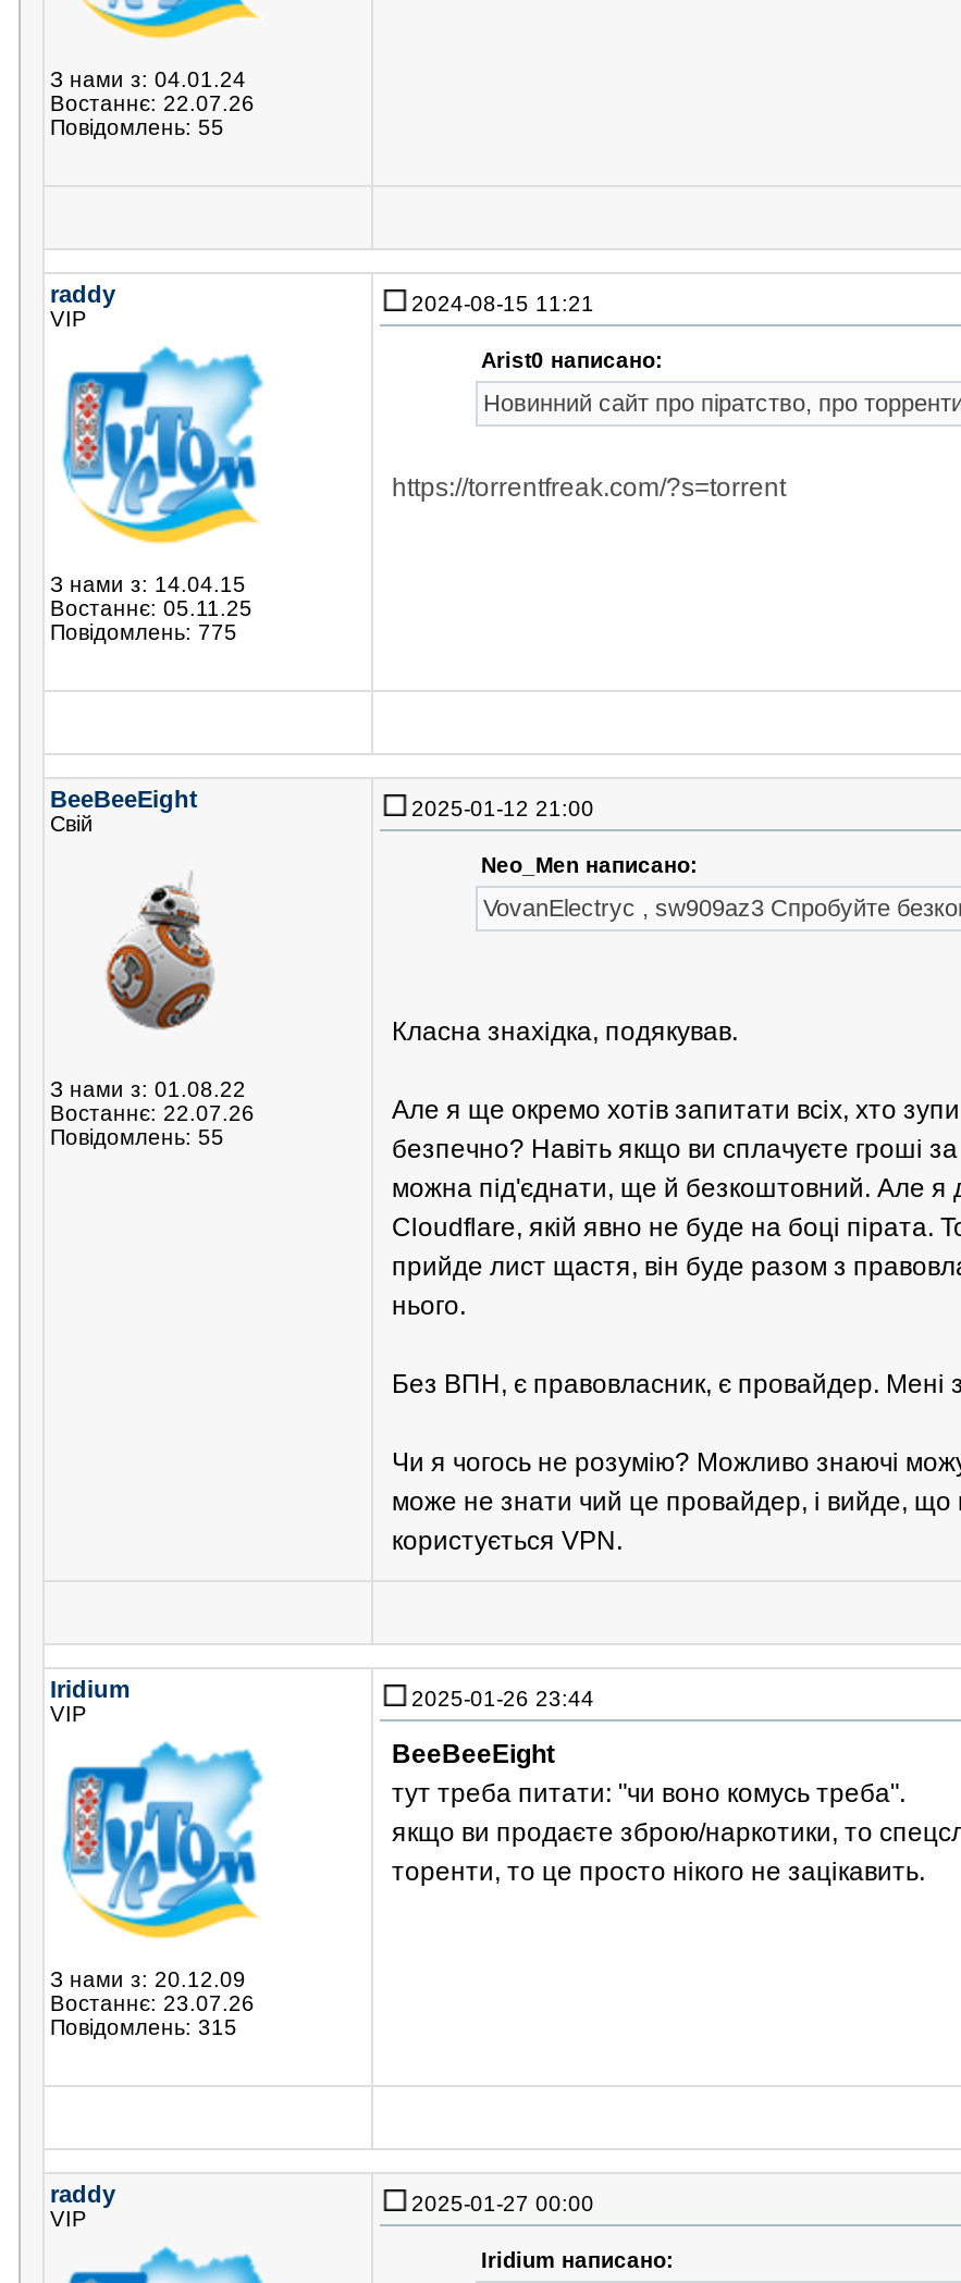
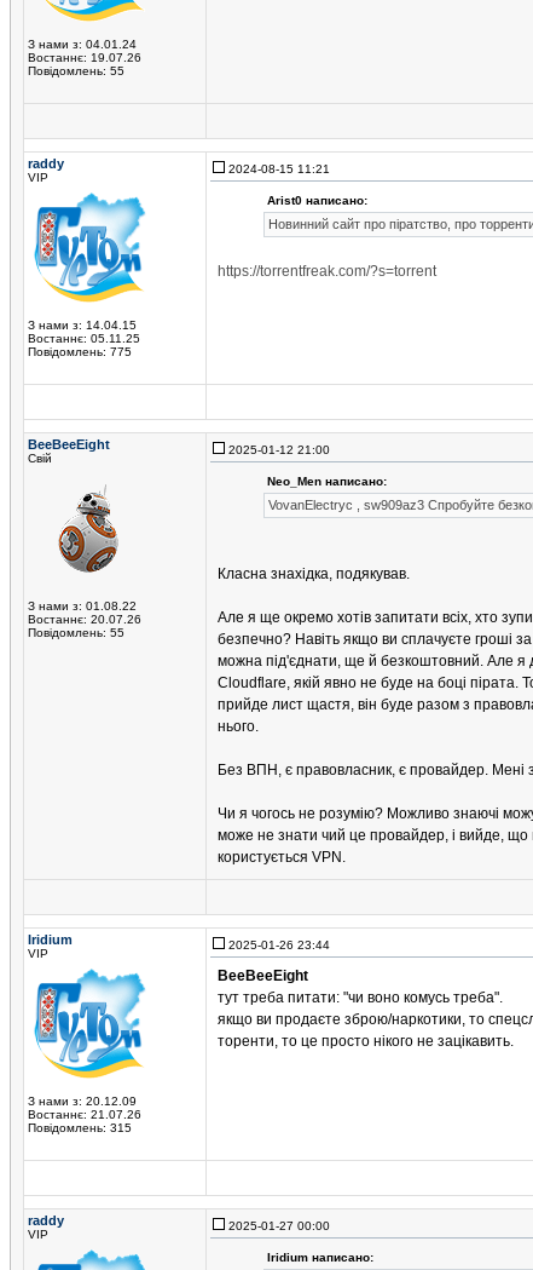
[50,91,255,115] Востаннє: 22.07.26 -> [27,51,141,64] Востаннє: 19.07.26
[50,1101,255,1125] Востаннє: 22.07.26 -> [27,613,141,626] Востаннє: 20.07.26
[50,1991,255,2015] Востаннє: 23.07.26 -> [27,1108,141,1121] Востаннє: 21.07.26

